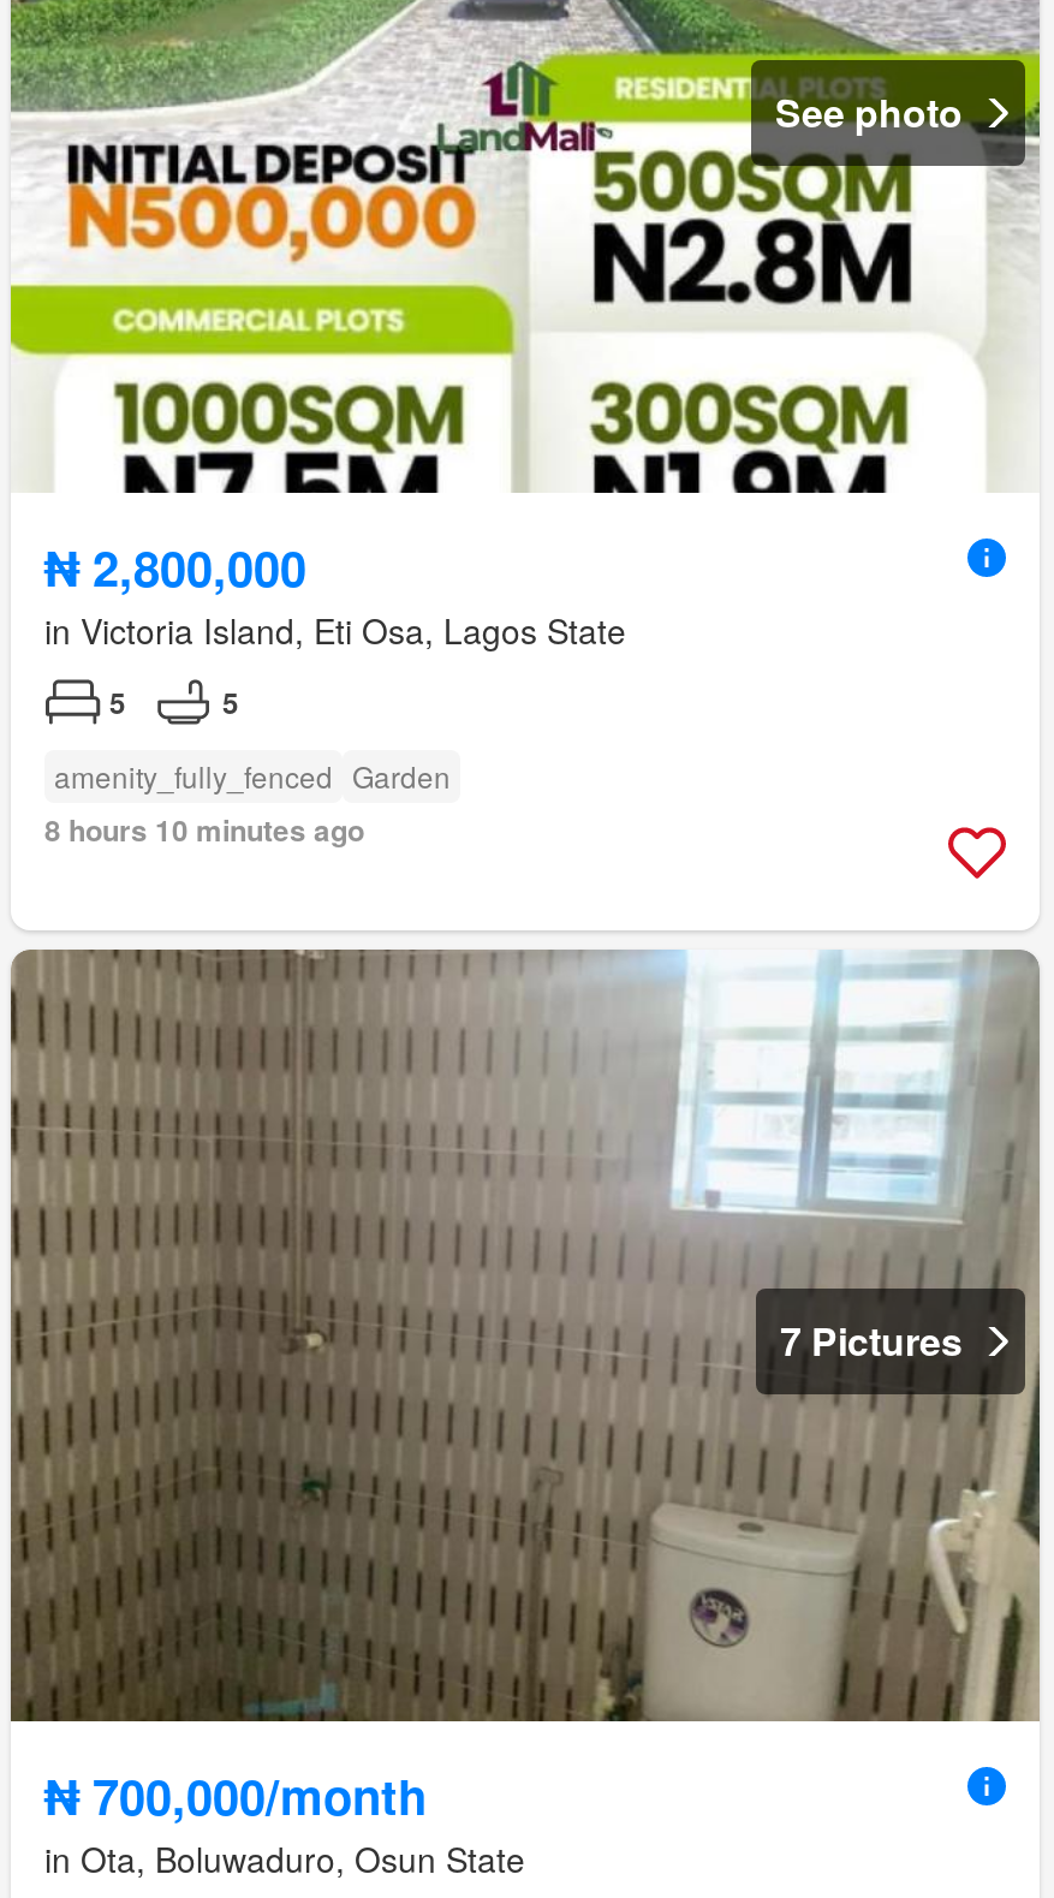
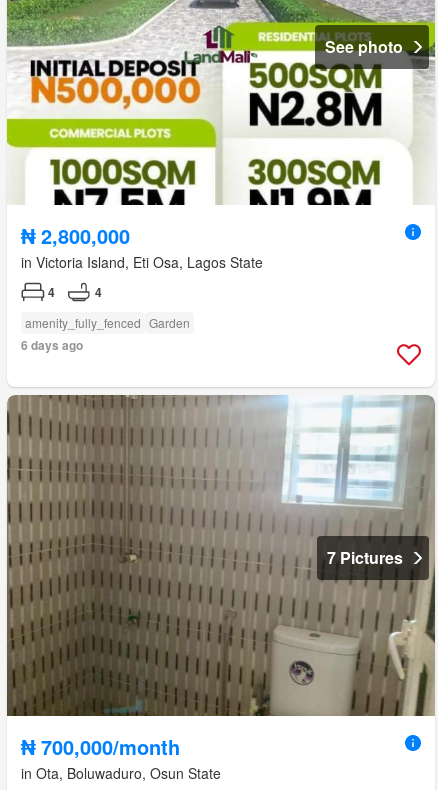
[109,680,126,723] 5 -> [48,283,55,301] 4
[222,680,239,723] 5 -> [95,283,102,301] 4
[44,808,364,851] 8 hours 10 minutes ago -> [21,336,83,354] 6 days ago

